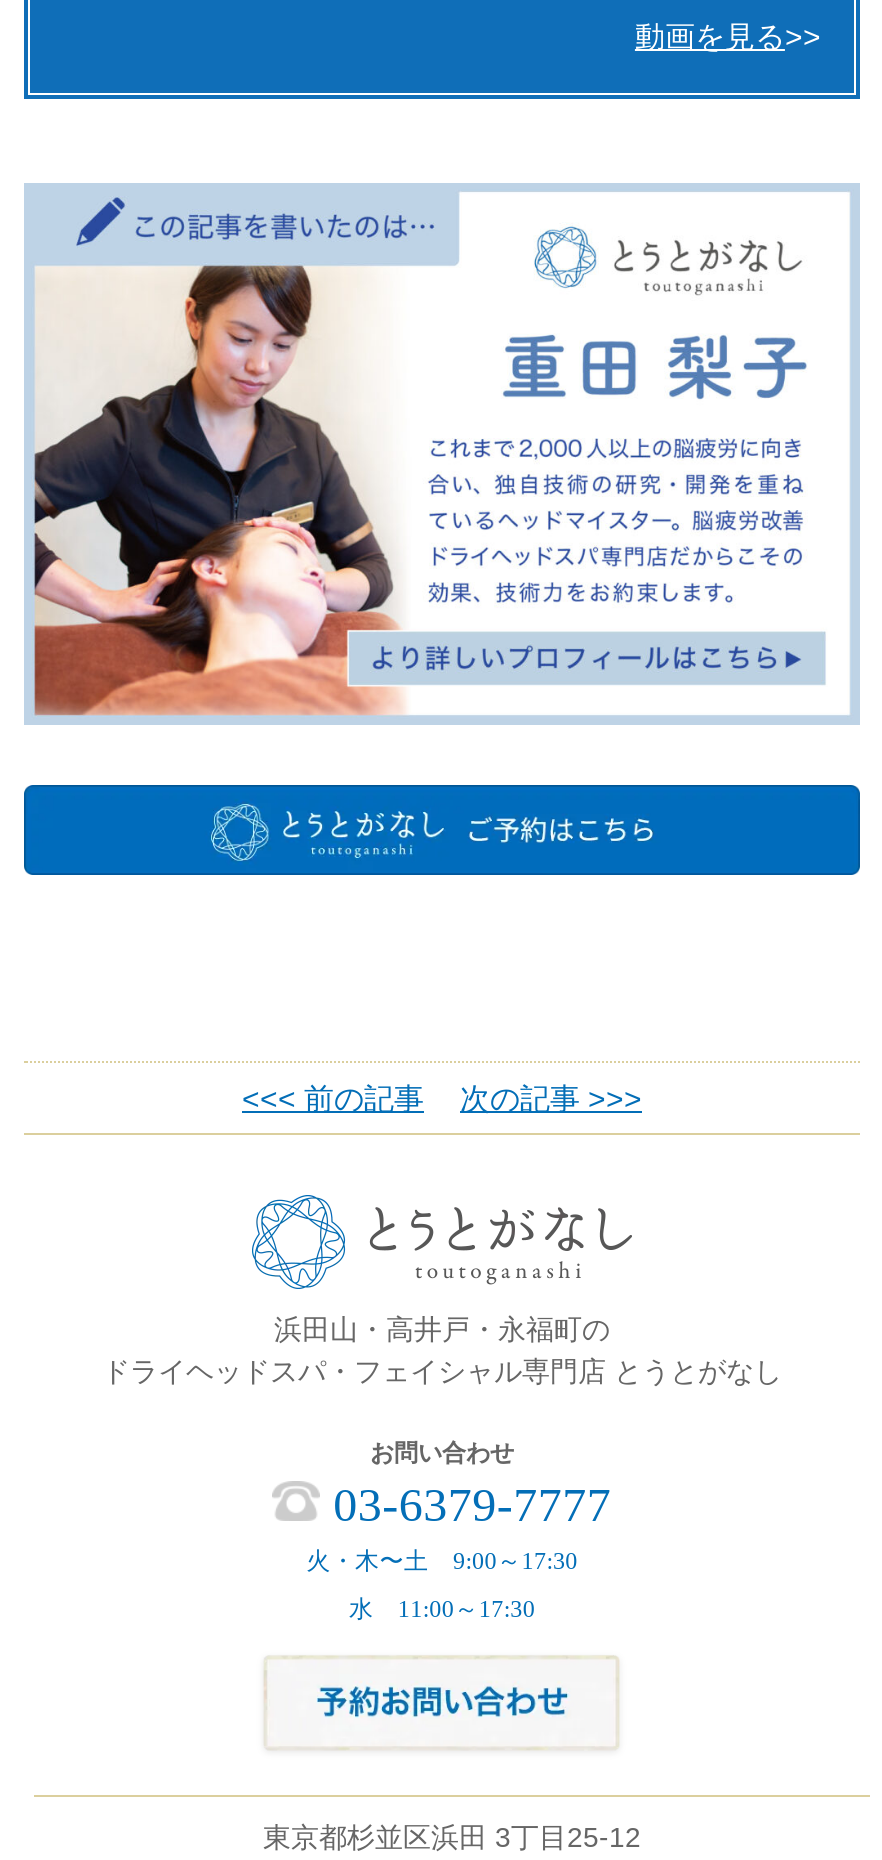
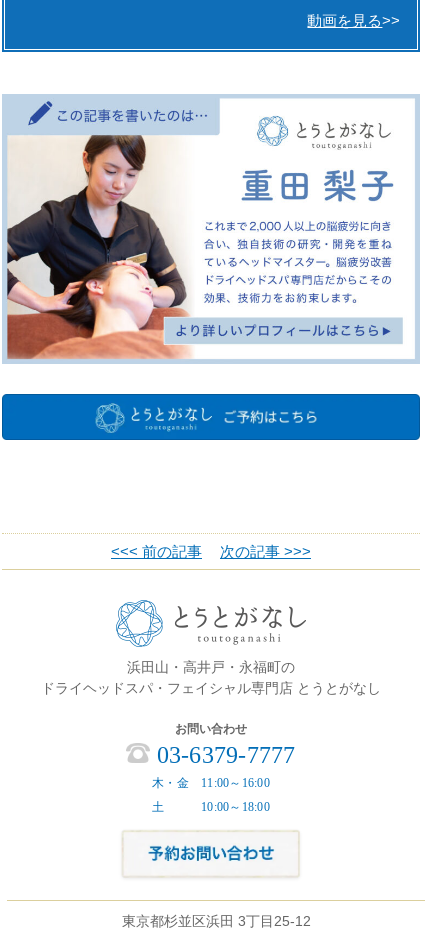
[306,1547,578,1575] 火・木〜土 9:00～17:30 -> [152,776,270,790] 木・金 11:00～16:00
[349,1595,535,1623] 水 11:00～17:30 -> [152,800,270,814] 土 10:00～18:00

